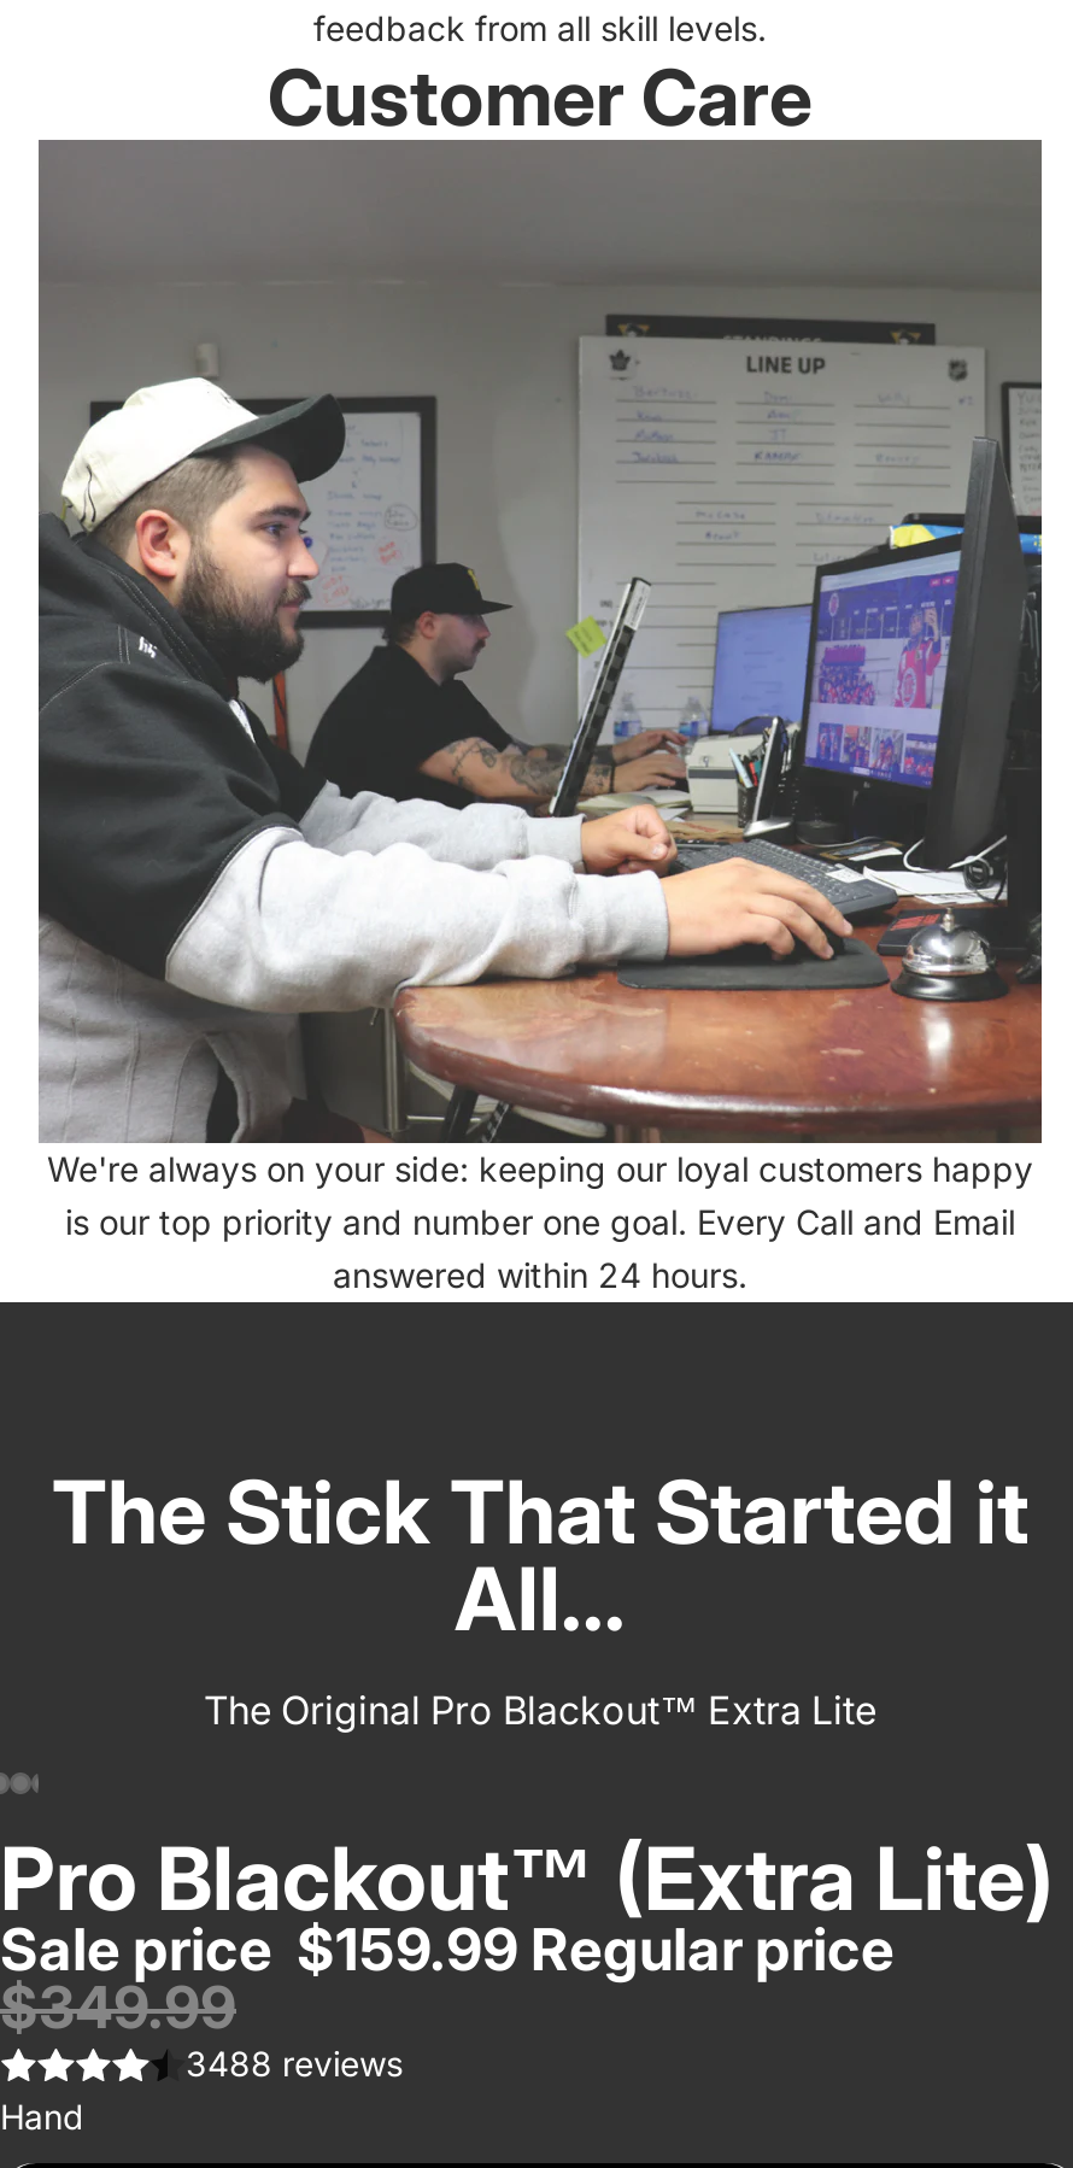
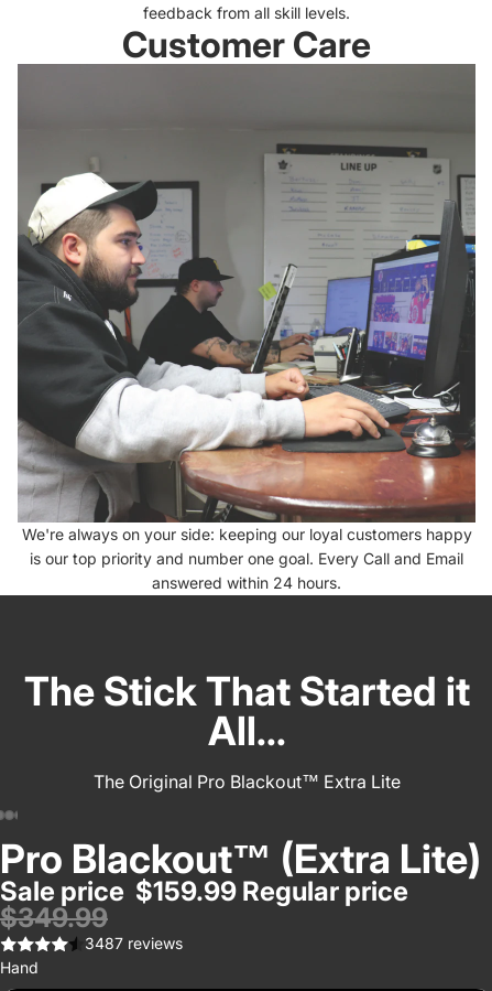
[186,2044,403,2085] 3488 reviews -> [85,934,183,953] 3487 reviews

